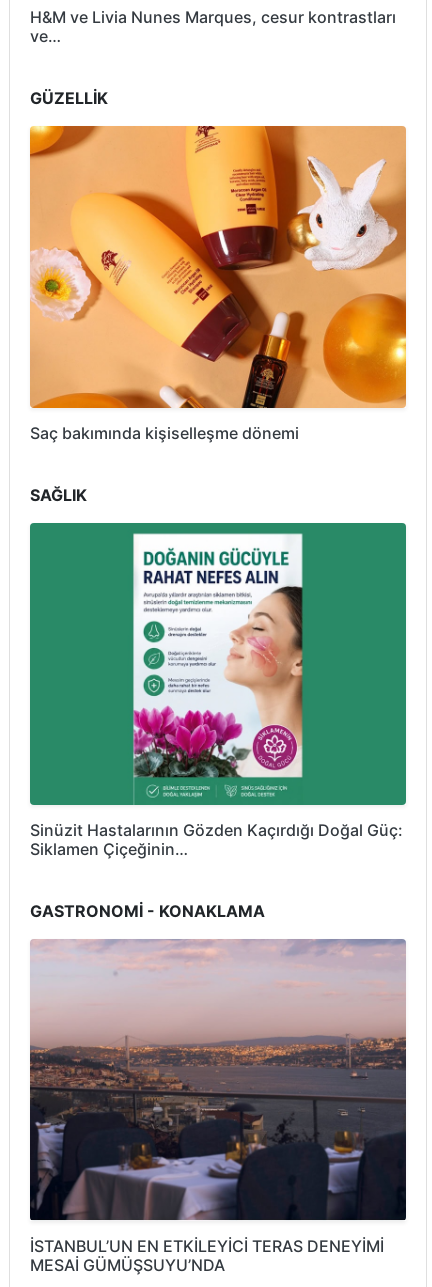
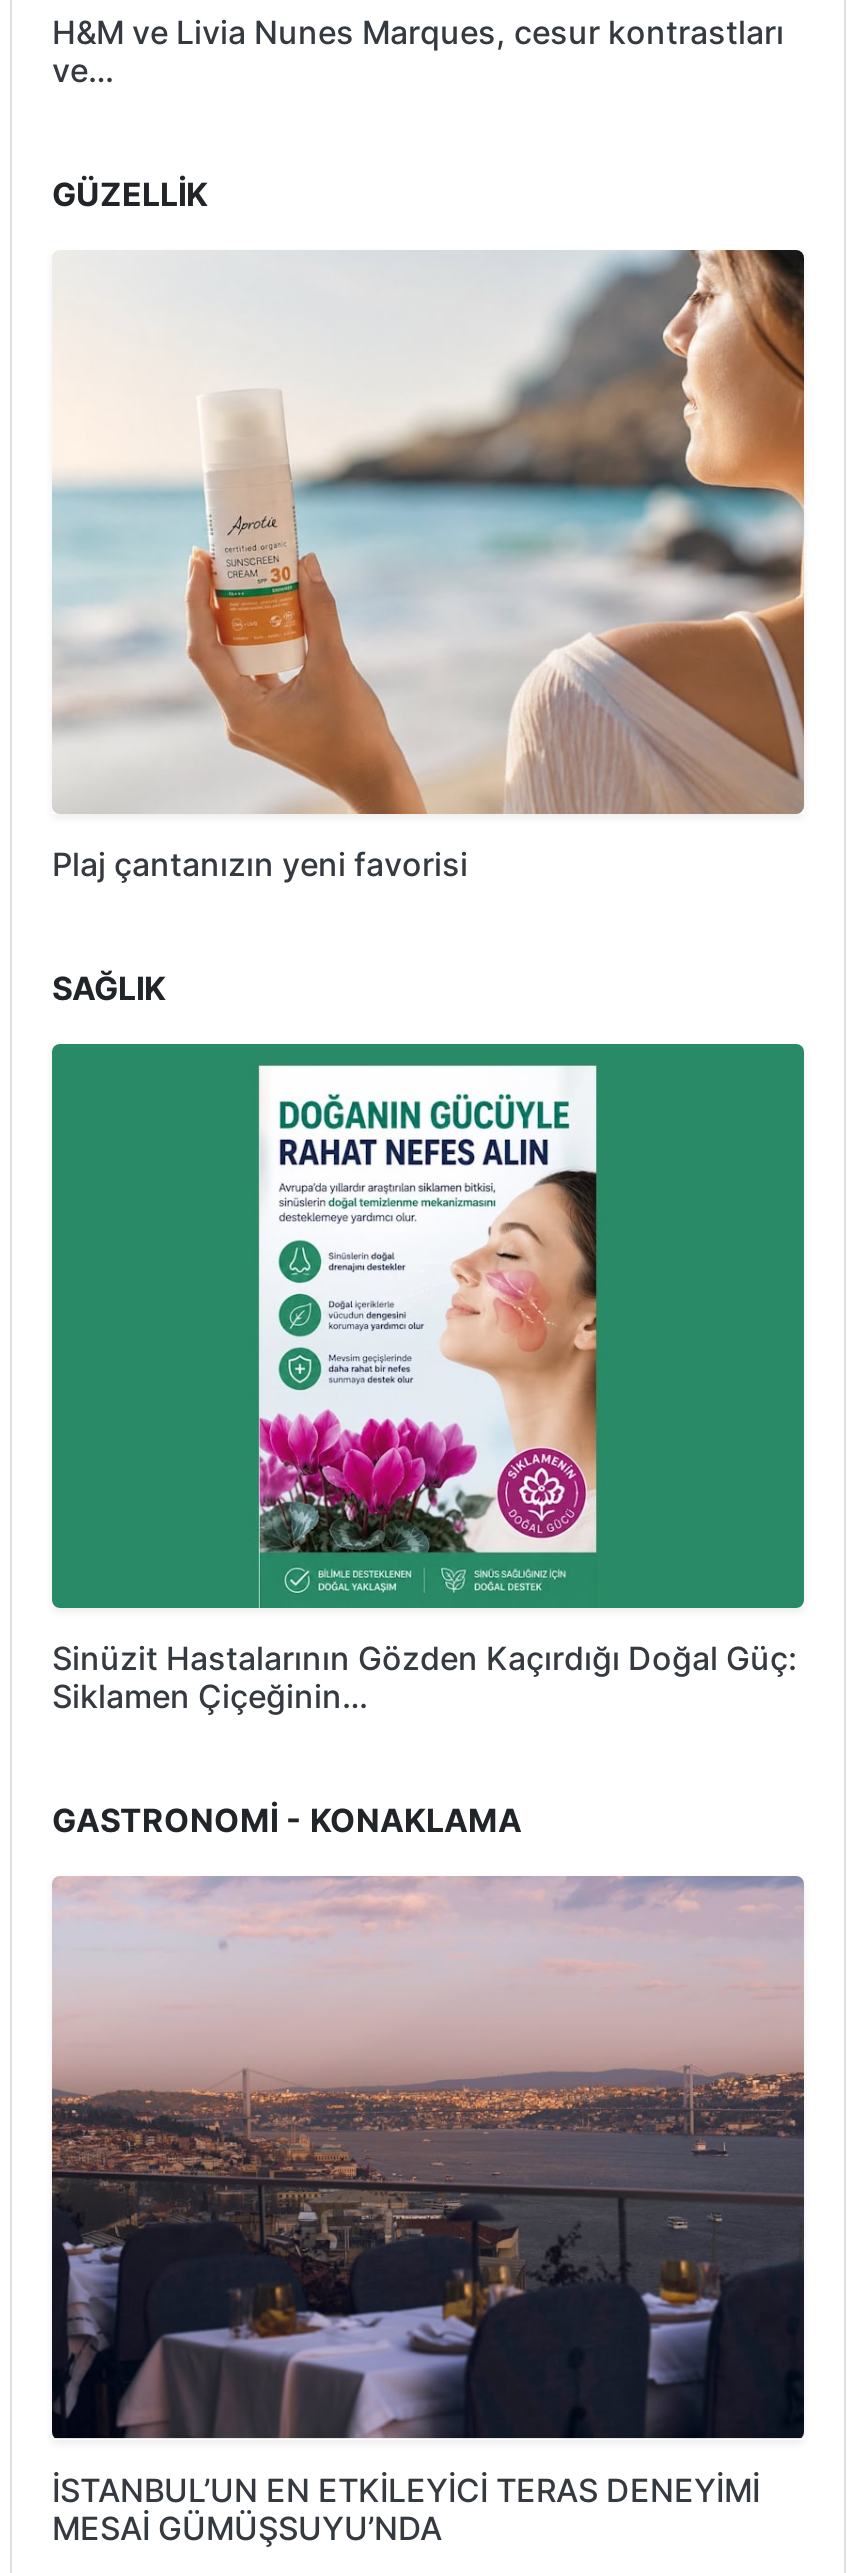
[29,125,407,443] [image] | Saç bakımında kişiselleşme dönemi -> [52,248,806,884] [image] | Plaj çantanızın yeni favorisi

